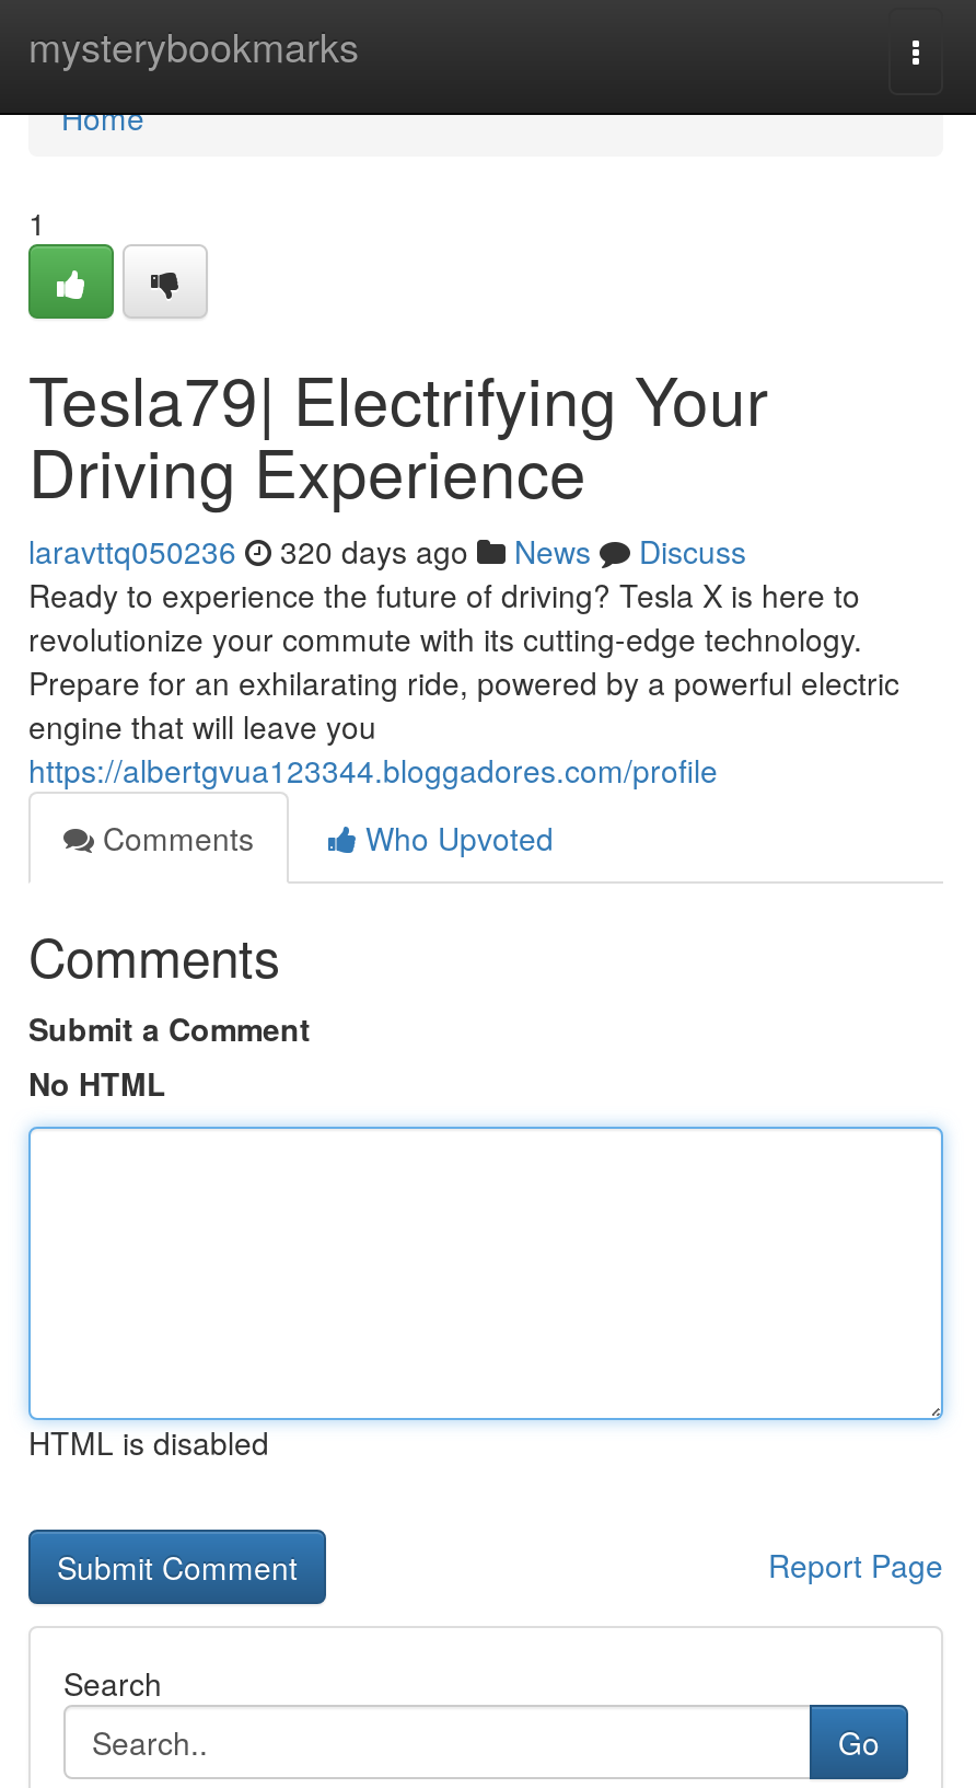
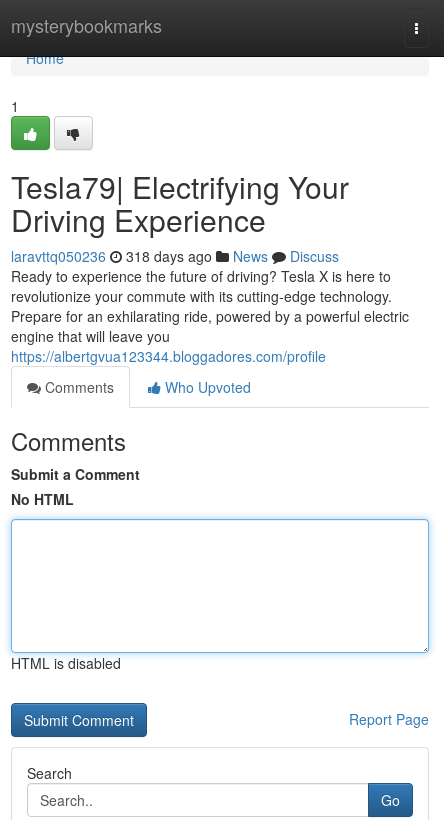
[28,529,746,573] laravttq050236 320 days ago News Discuss -> [11,246,339,266] laravttq050236 318 days ago News Discuss

